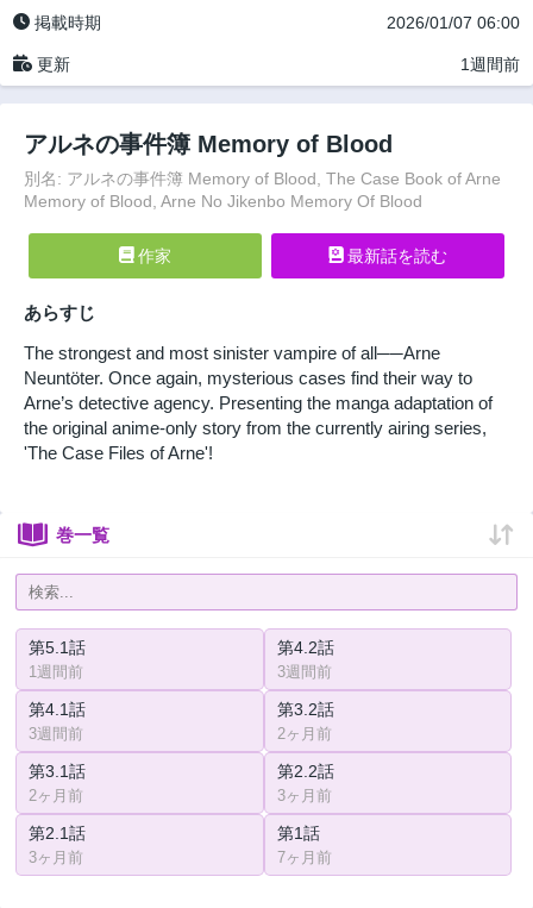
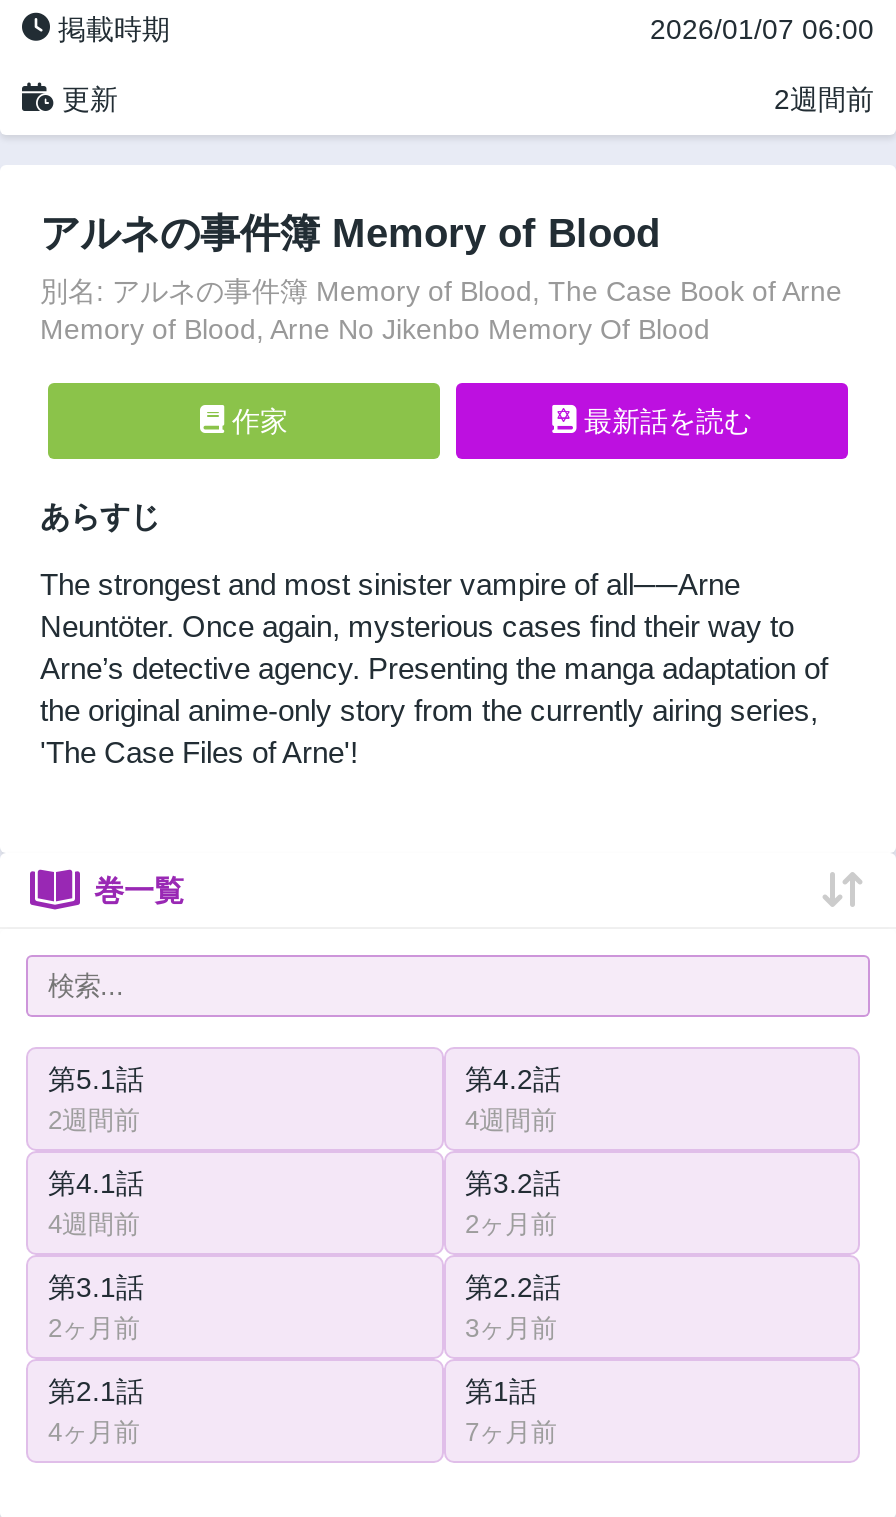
[460,55,520,74] 1週間前 -> [774,83,874,115] 2週間前
[29,663,83,681] 1週間前 -> [48,1105,140,1135] 2週間前
[277,663,331,681] 3週間前 -> [465,1105,557,1135] 4週間前
[29,725,83,742] 3週間前 -> [48,1209,140,1239] 4週間前
[29,848,83,866] 3ヶ月前 -> [48,1417,140,1447] 4ヶ月前

